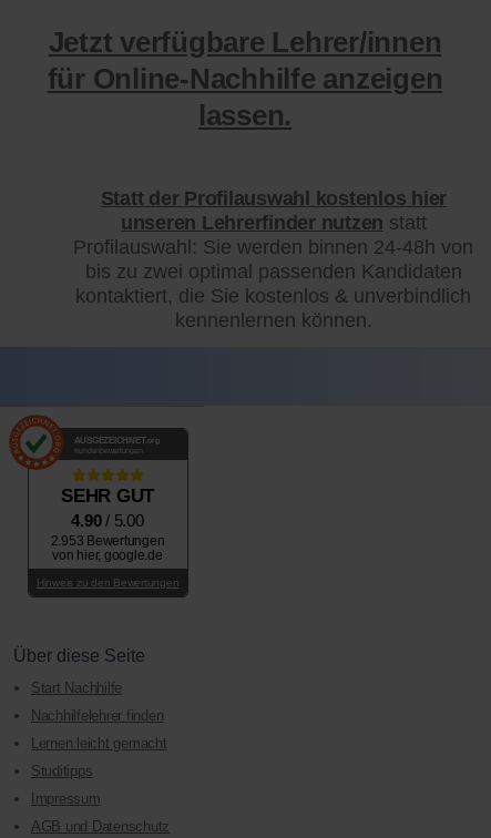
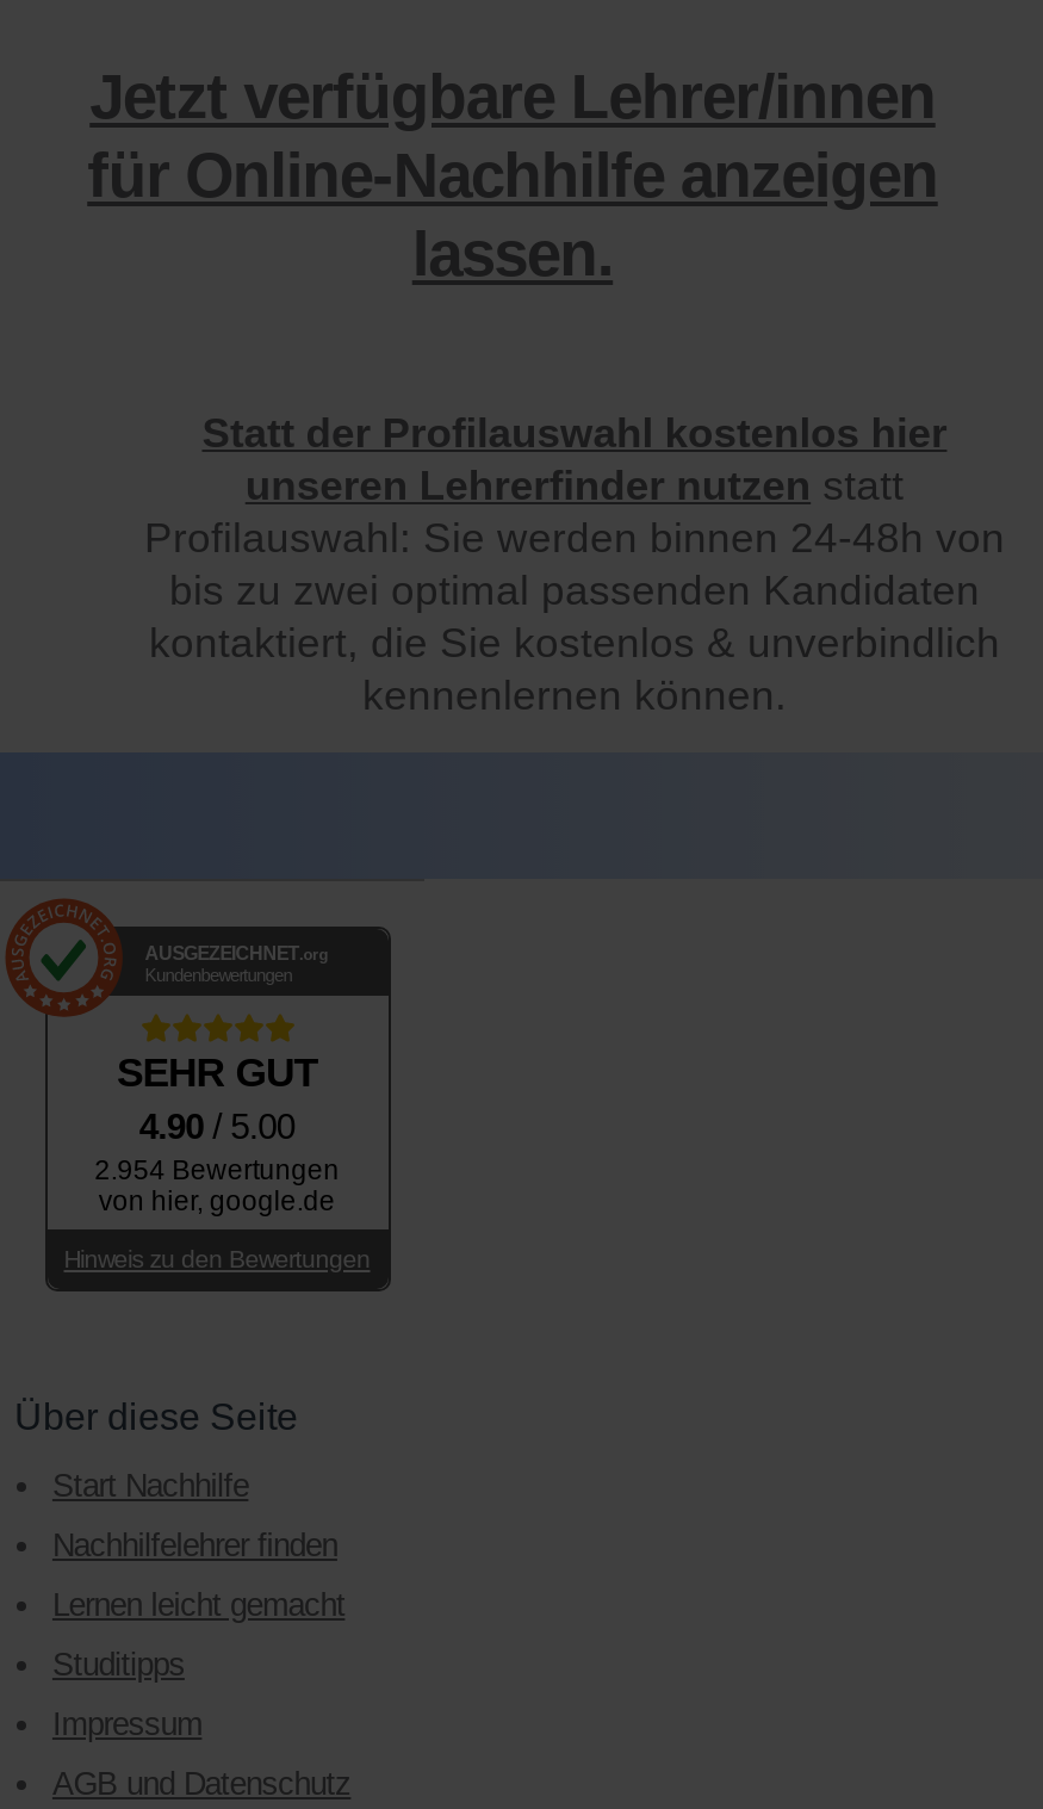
[51,533,164,547] 2.953 Bewertungen -> [94,1153,339,1184] 2.954 Bewertungen

